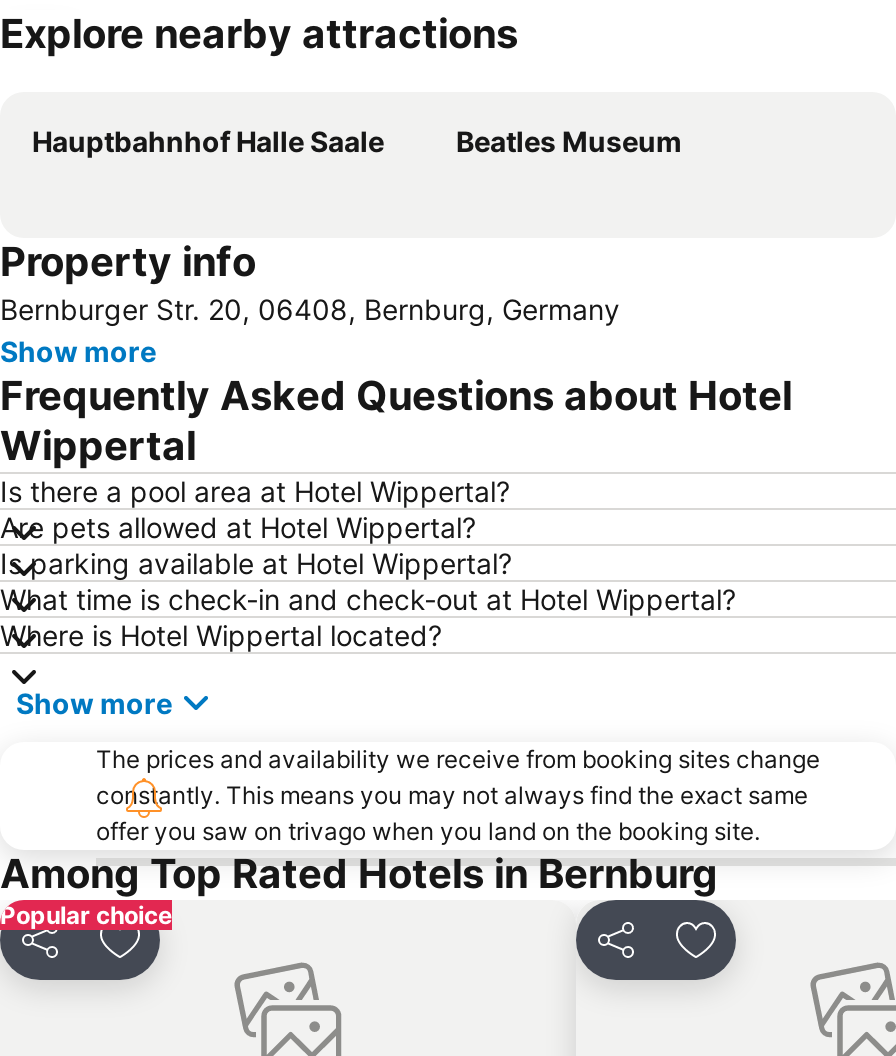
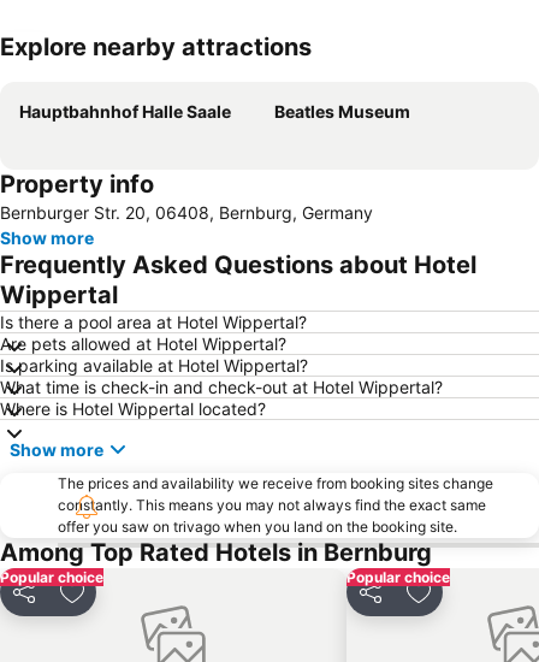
none -> [346,568,450,586] Popular choice

